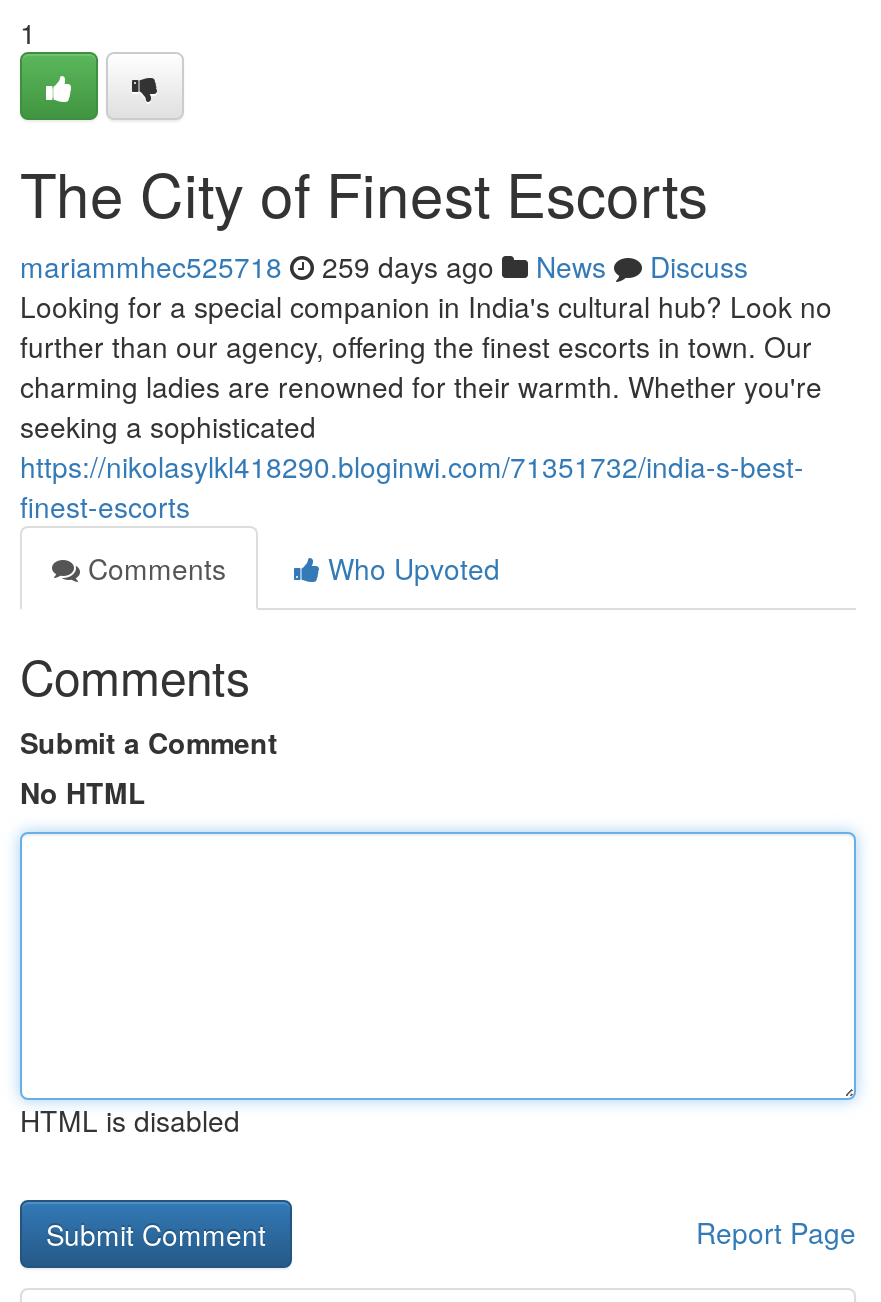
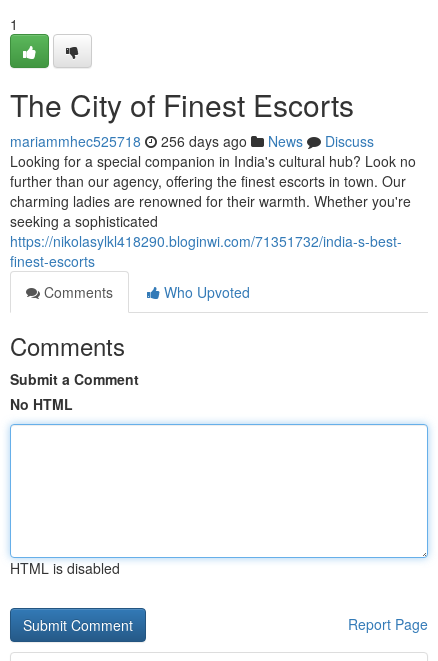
[20,246,748,286] mariammhec525718 259 days ago News Discuss -> [10,131,374,151] mariammhec525718 256 days ago News Discuss

